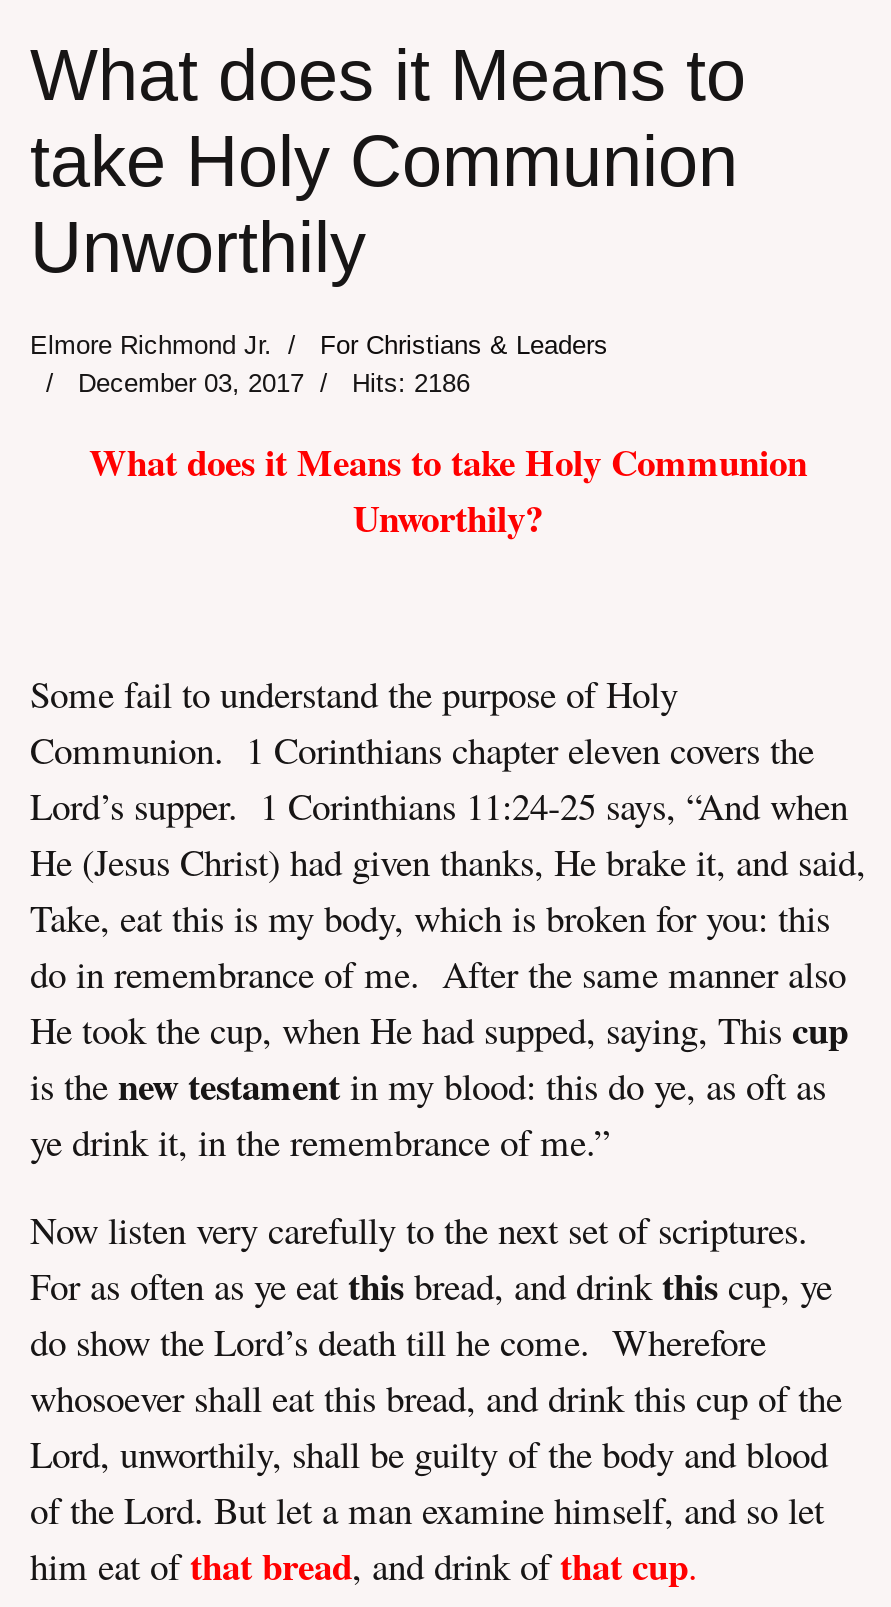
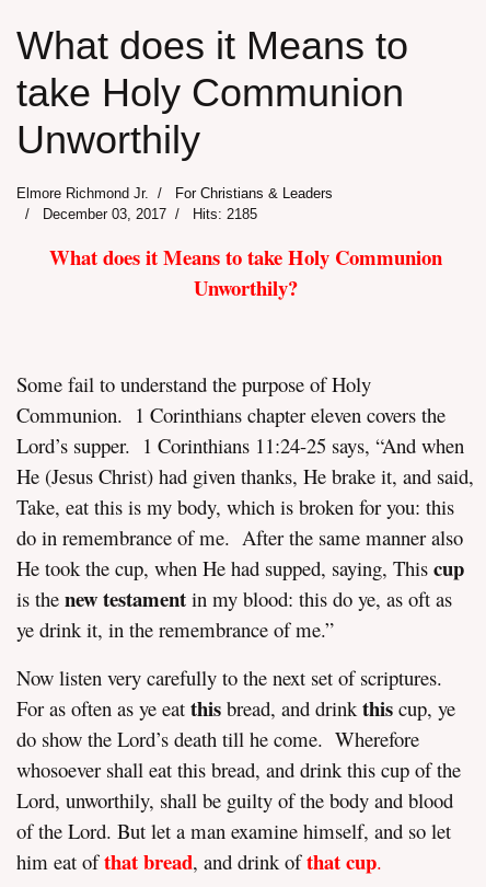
[78,368,470,398] December 03, 2017 Hits: 2186 -> [43,206,257,223] December 03, 2017 Hits: 2185

